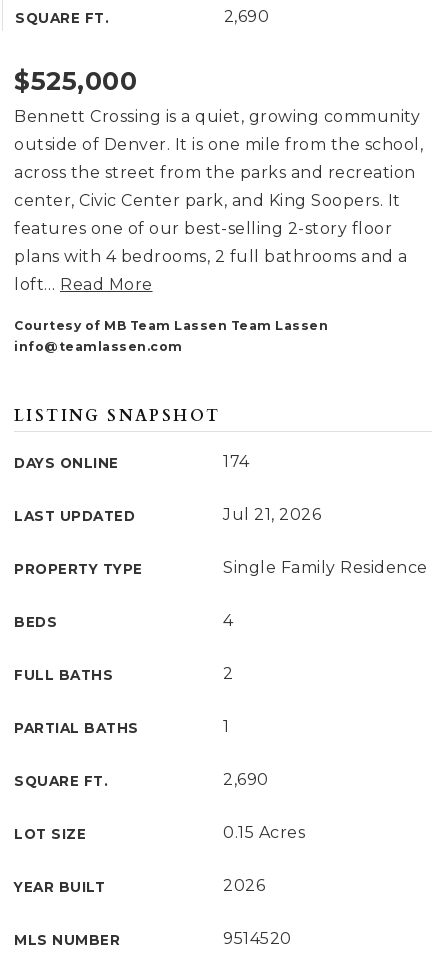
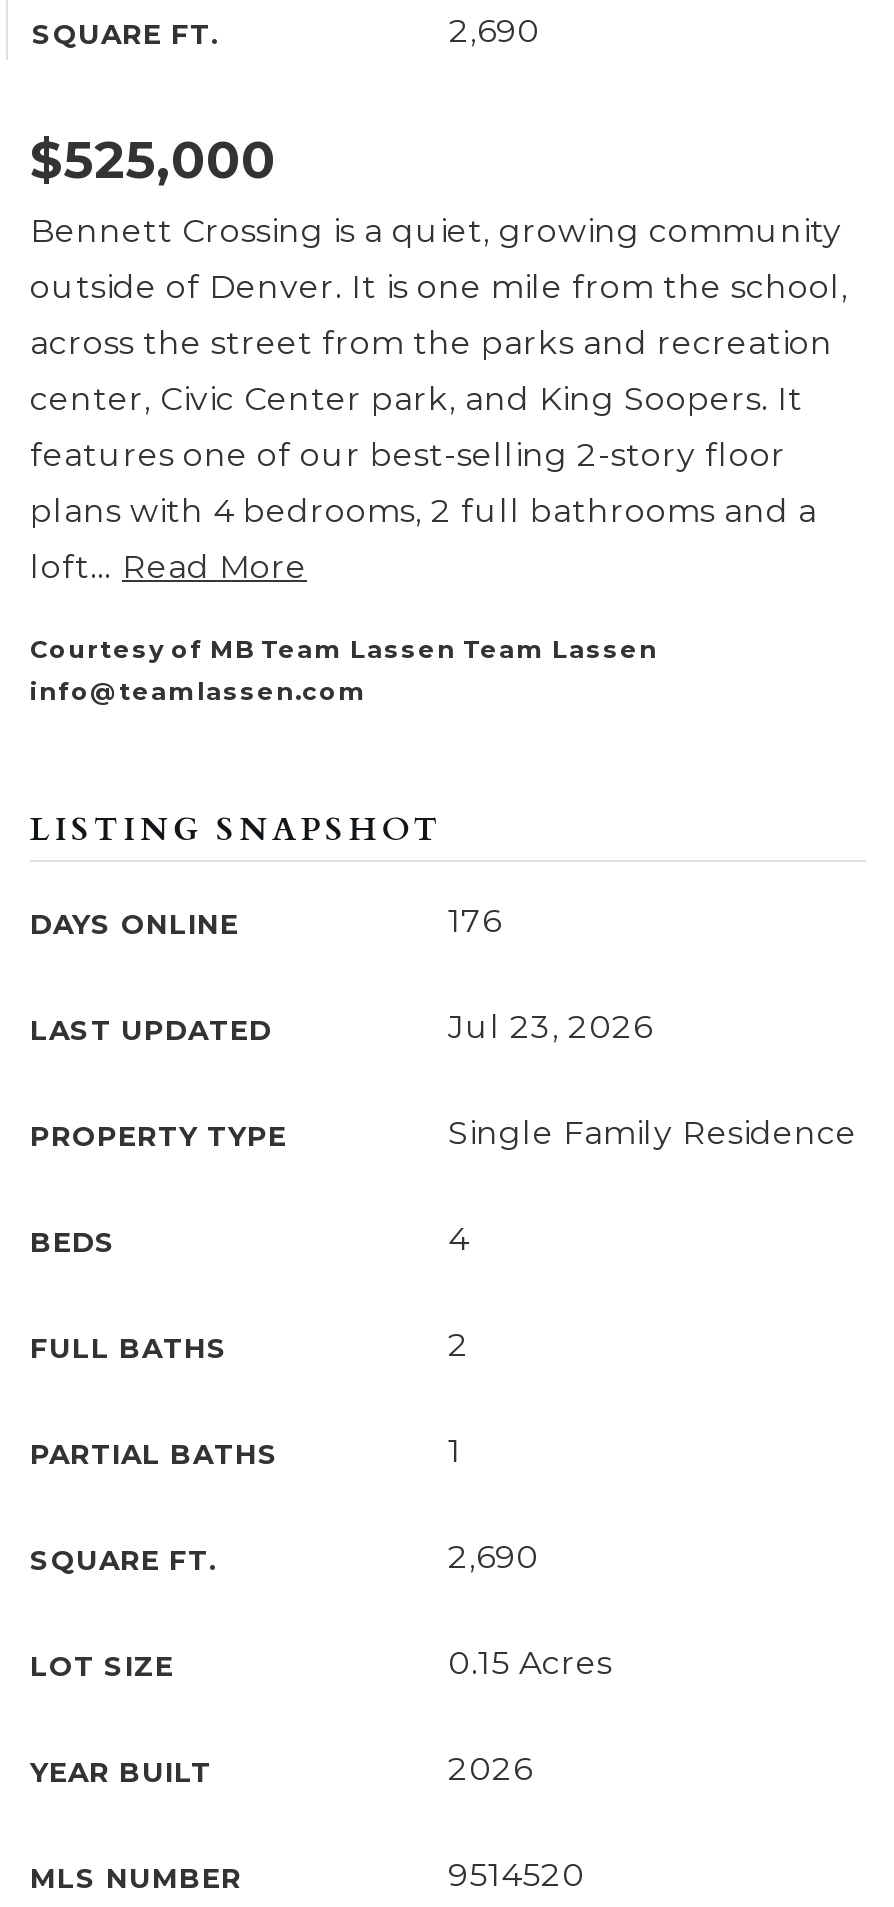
[223,452,249,471] 174 -> [448,902,501,940] 176
[223,505,321,524] Jul 21, 2026 -> [448,1008,652,1046] Jul 23, 2026

